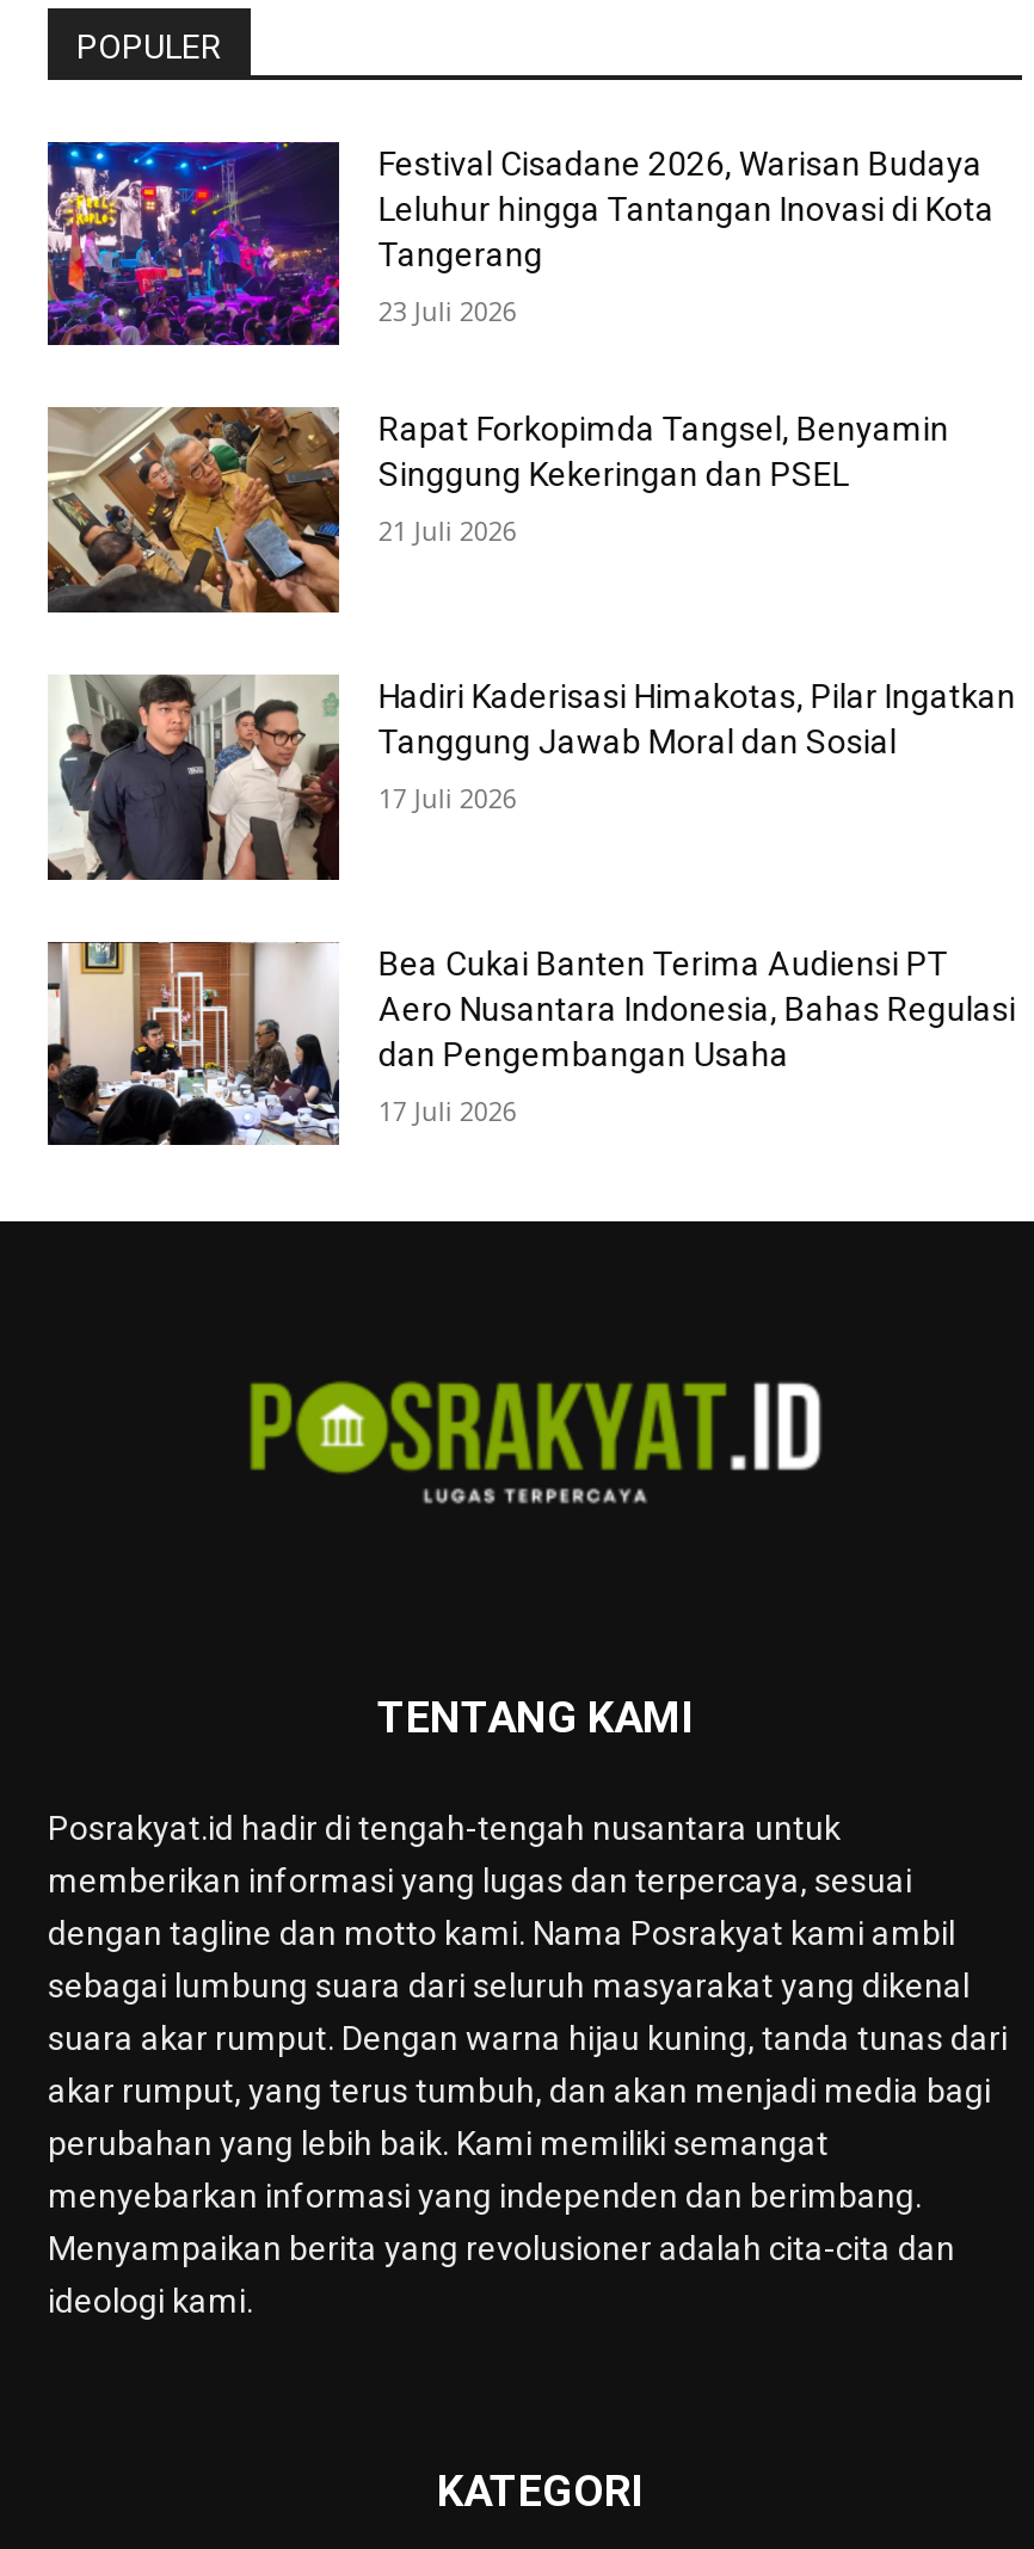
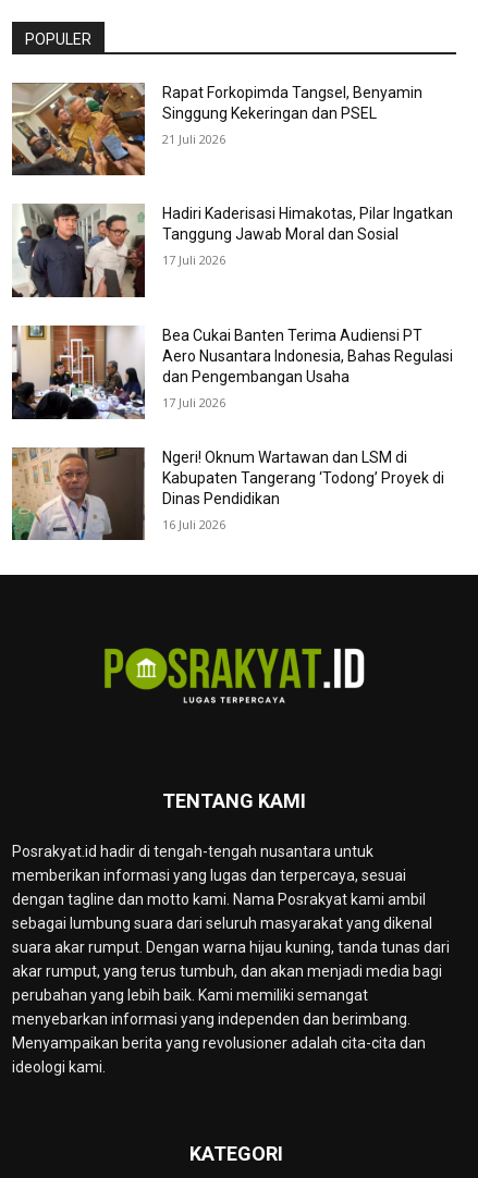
[45,140,994,347] [image] | Festival Cisadane 2026, Warisan Budaya | Leluhur hingga Tantangan Inovasi di Kota | Tangerang | 23 Juli 2026 -> none
moved [43,402,1016,1128] -> [10,79,453,411]: [image] | Rapat Forkopimda Tangsel, Benyamin | Singgung Kekeringan dan PSEL | ... | dan Pengembangan Usaha | 17 Juli 2026
none -> [11,446,445,541] [image] | Ngeri! Oknum Wartawan dan LSM di | Kabupaten Tangerang ‘Todong’ Proyek di | Dinas Pendidikan | 16 Juli 2026

